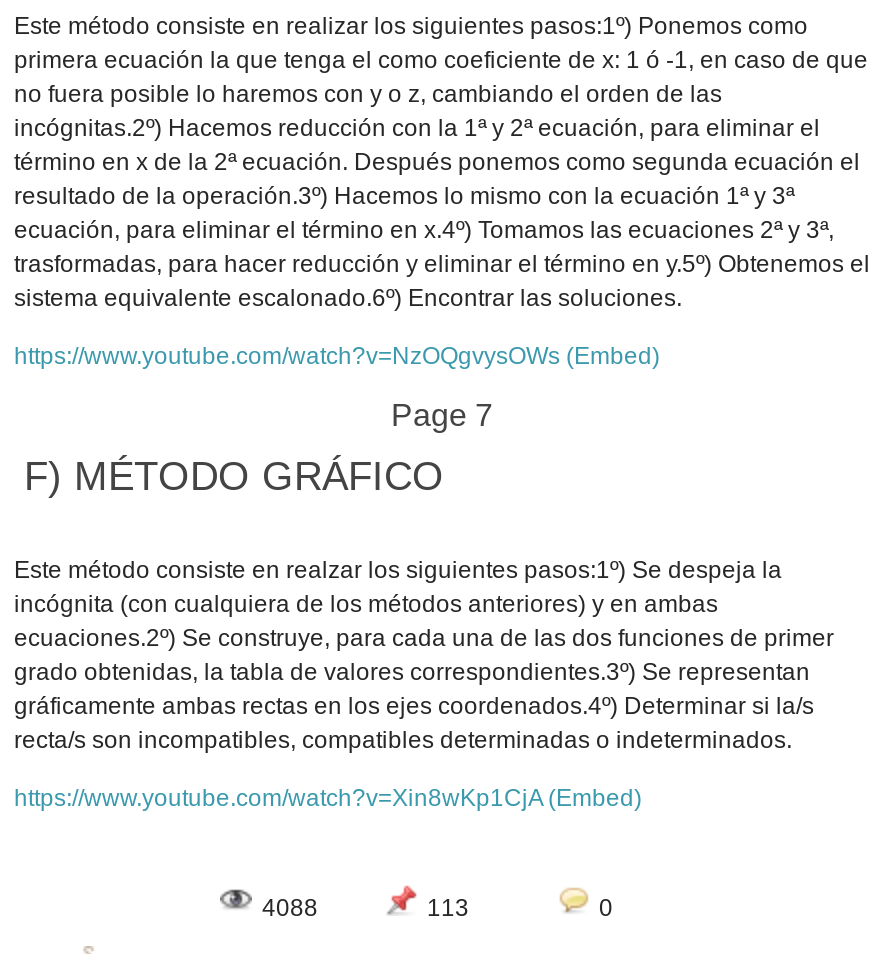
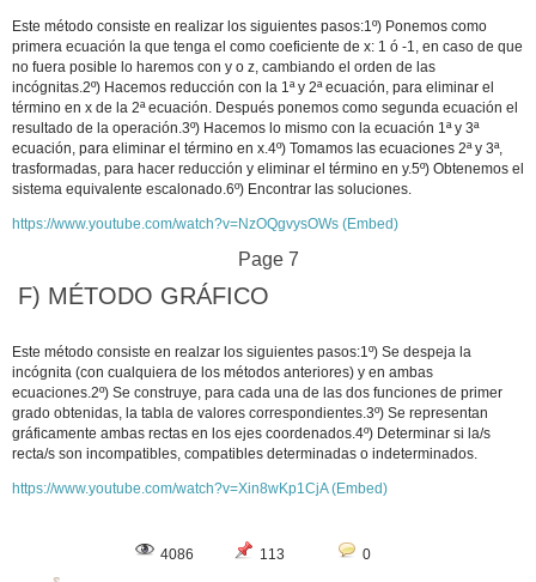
[262,894,318,922] 4088 -> [160,546,194,563] 4086

